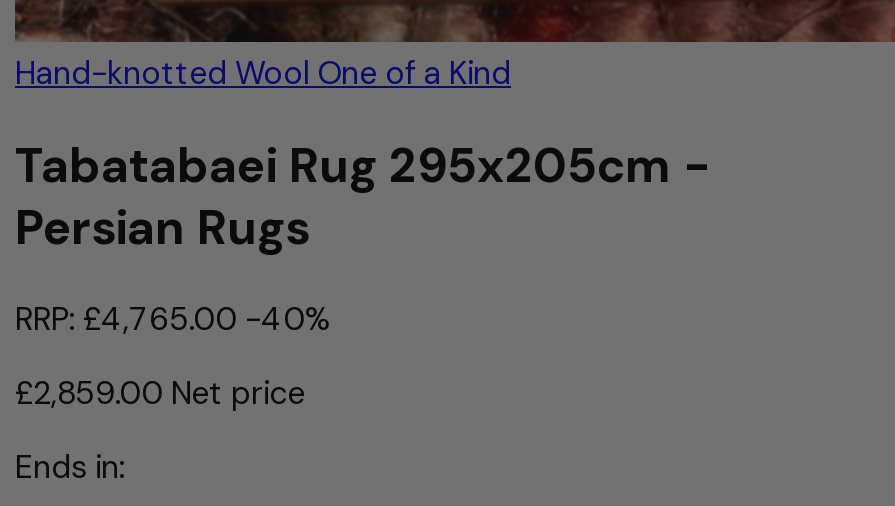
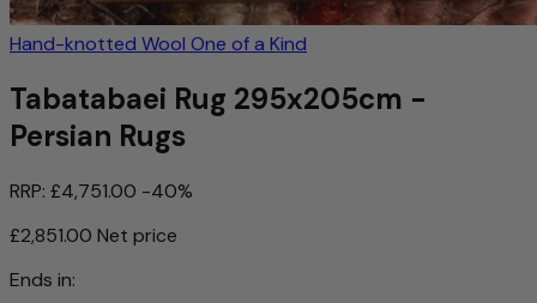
[15,298,331,340] RRP: £4,765.00 -40% -> [10,178,193,203] RRP: £4,751.00 -40%
[15,372,305,414] £2,859.00 Net price -> [10,223,177,248] £2,851.00 Net price

